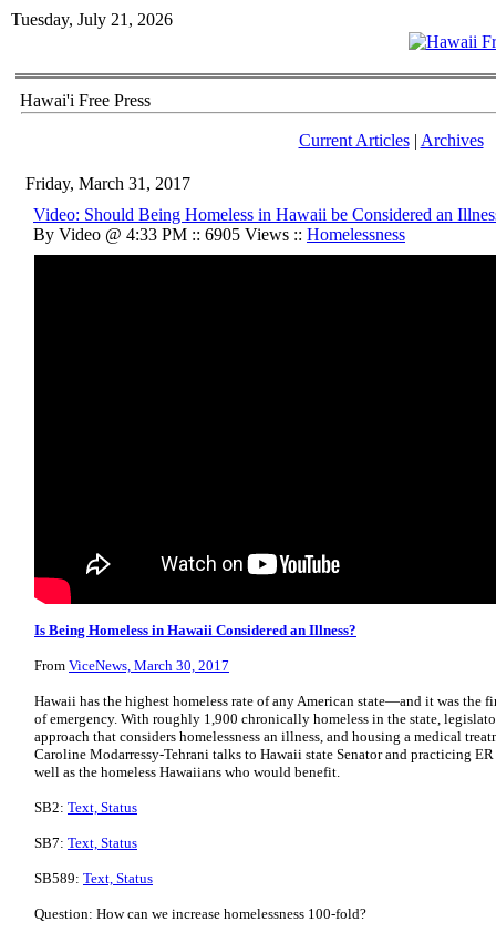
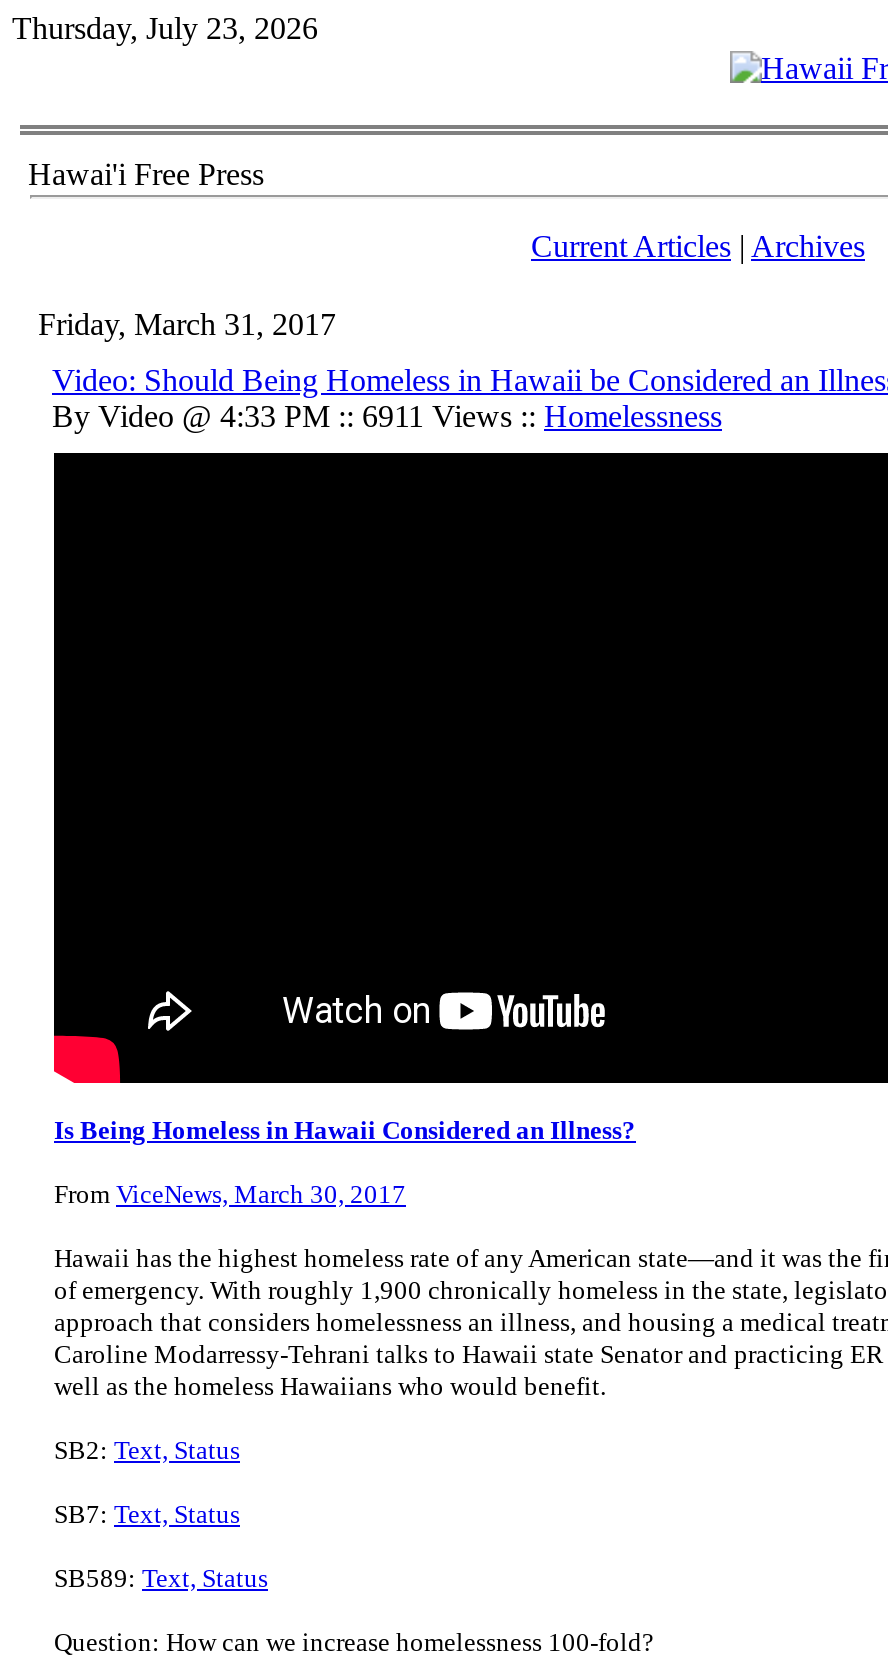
[11,10,173,29] Tuesday, July 21, 2026 -> [12,11,318,45] Thursday, July 23, 2026
[33,225,405,244] By Video @ 4:33 PM :: 6905 Views :: Homelessness -> [52,399,722,433] By Video @ 4:33 PM :: 6911 Views :: Homelessness

